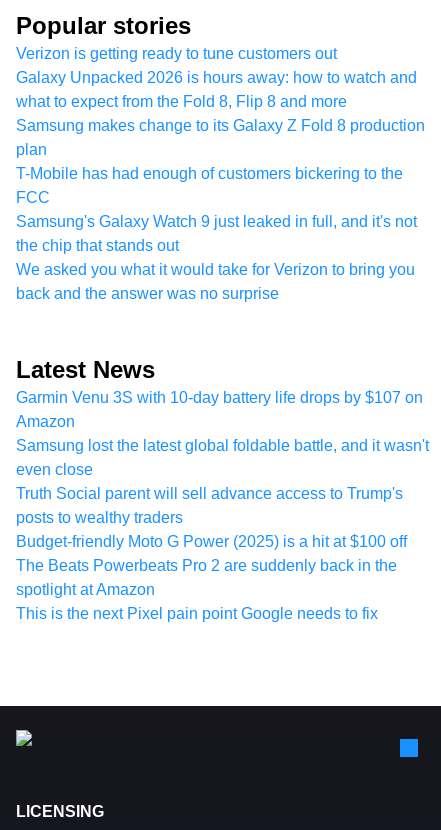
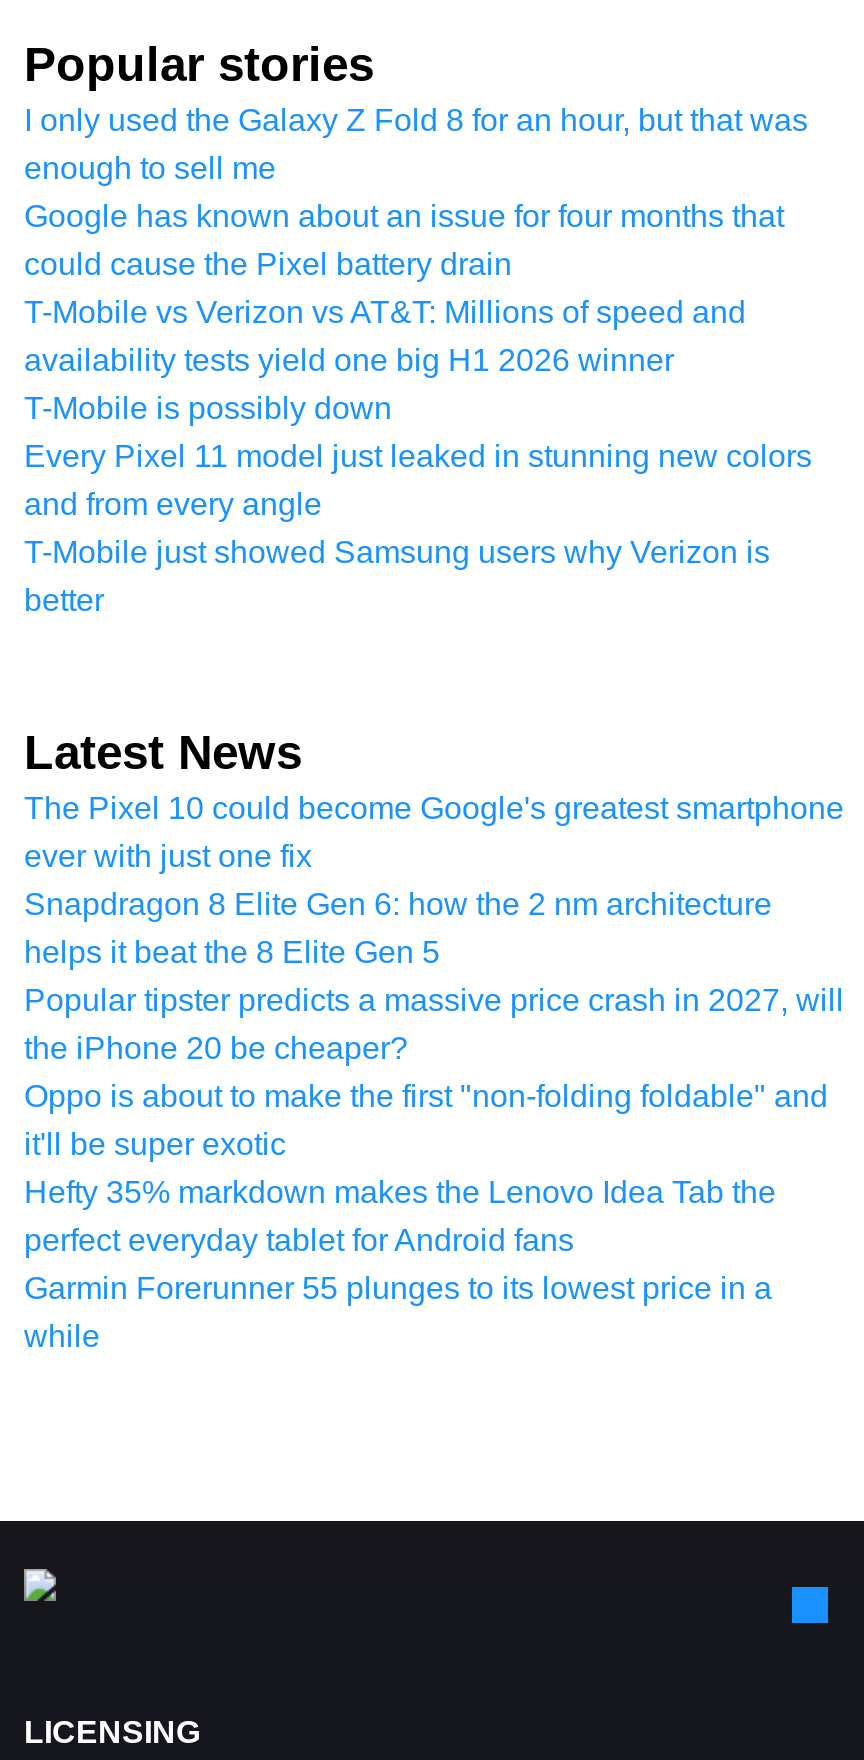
[16,45,425,302] Verizon is getting ready to tune customers out | Galaxy Unpacked 2026 is hours away: how to watch and | what to expect from the Fold 8, Flip 8 and more | Samsung makes change to its Galaxy Z Fold 8 production | plan | T-Mobile has had enough of customers bickering to the | FCC | Samsung's Galaxy Watch 9 just leaked in full, and it's not | the chip that stands out | We asked you what it would take for Verizon to bring you | back and the answer was no surprise -> [24,103,812,617] I only used the Galaxy Z Fold 8 for an hour, but that was | enough to sell me | Google has known about an issue for four months that | could cause the Pixel battery drain | T-Mobile vs Verizon vs AT&T: Millions of speed and | availability tests yield one big H1 2026 winner | T-Mobile is possibly down | Every Pixel 11 model just leaked in stunning new colors | and from every angle | T-Mobile just showed Samsung users why Verizon is | better
[16,389,429,622] Garmin Venu 3S with 10-day battery life drops by $107 on | Amazon | Samsung lost the latest global foldable battle, and it wasn't | even close | Truth Social parent will sell advance access to Trump's | posts to wealthy traders | Budget-friendly Moto G Power (2025) is a hit at $100 off | The Beats Powerbeats Pro 2 are suddenly back in the | spotlight at Amazon | This is the next Pixel pain point Google needs to fix -> [24,791,844,1353] The Pixel 10 could become Google's greatest smartphone | ever with just one fix | Snapdragon 8 Elite Gen 6: how the 2 nm architecture | helps it beat the 8 Elite Gen 5 | Popular tipster predicts a massive price crash in 2027, will | the iPhone 20 be cheaper? | Oppo is about to make the first "non-folding foldable" and | it'll be super exotic | Hefty 35% markdown makes the Lenovo Idea Tab the | perfect everyday tablet for Android fans | Garmin Forerunner 55 plunges to its lowest price in a | while

